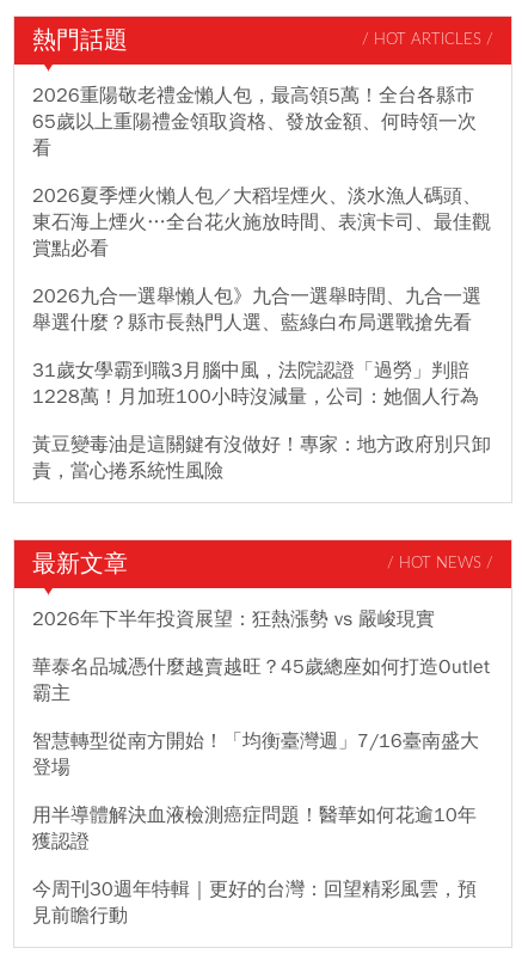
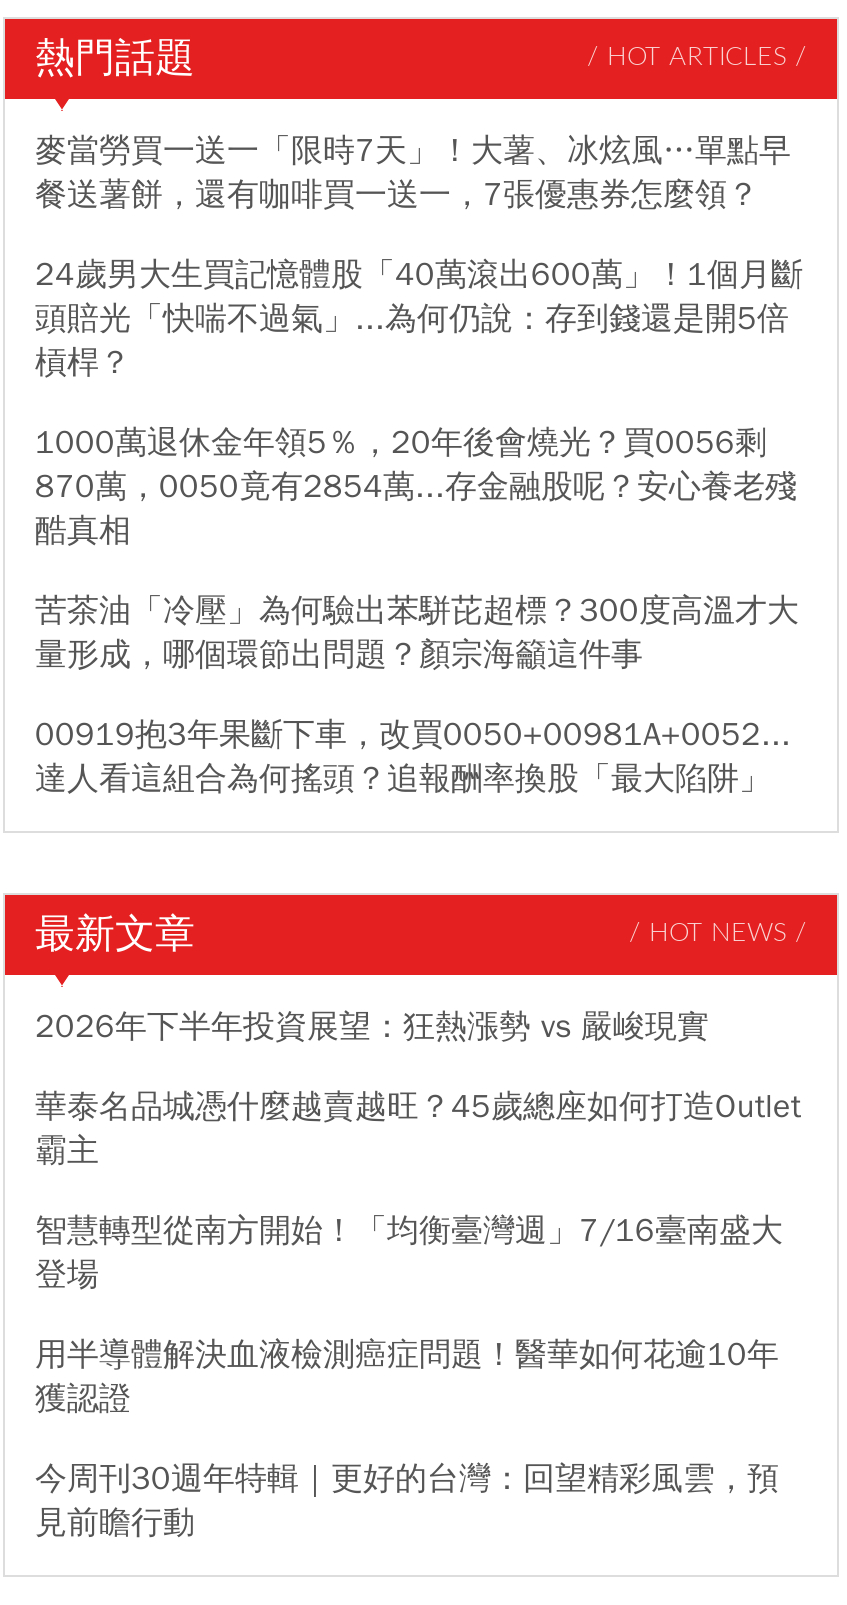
[32,84,477,160] 2026重陽敬老禮金懶人包，最高領5萬！全台各縣市 | 65歲以上重陽禮金領取資格、發放金額、何時領一次 | 看 -> [35,131,791,215] 麥當勞買一送一「限時7天」！大薯、冰炫風…單點早 | 餐送薯餅，還有咖啡買一送一，7張優惠券怎麼領？
[32,184,491,260] 2026夏季煙火懶人包／大稻埕煙火、淡水漁人碼頭、 | 東石海上煙火…全台花火施放時間、表演卡司、最佳觀 | 賞點必看 -> [35,255,803,383] 24歲男大生買記憶體股「40萬滾出600萬」！1個月斷 | 頭賠光「快喘不過氣」...為何仍說：存到錢還是開5倍 | 槓桿？
[32,284,481,335] 2026九合一選舉懶人包》九合一選舉時間、九合一選 | 舉選什麼？縣市長熱門人選、藍綠白布局選戰搶先看 -> [35,423,797,551] 1000萬退休金年領5％，20年後會燒光？買0056剩 | 870萬，0050竟有2854萬...存金融股呢？安心養老殘 | 酷真相
[32,359,479,409] 31歲女學霸到職3月腦中風，法院認證「過勞」判賠 | 1228萬！月加班100小時沒減量，公司：她個人行為 -> [35,591,799,675] 苦茶油「冷壓」為何驗出苯駢芘超標？300度高溫才大 | 量形成，哪個環節出問題？顏宗海籲這件事
[32,433,491,483] 黃豆變毒油是這關鍵有沒做好！專家：地方政府別只卸 | 責，當心捲系統性風險 -> [35,715,791,799] 00919抱3年果斷下車，改買0050+00981A+0052... | 達人看這組合為何搖頭？追報酬率換股「最大陷阱」

